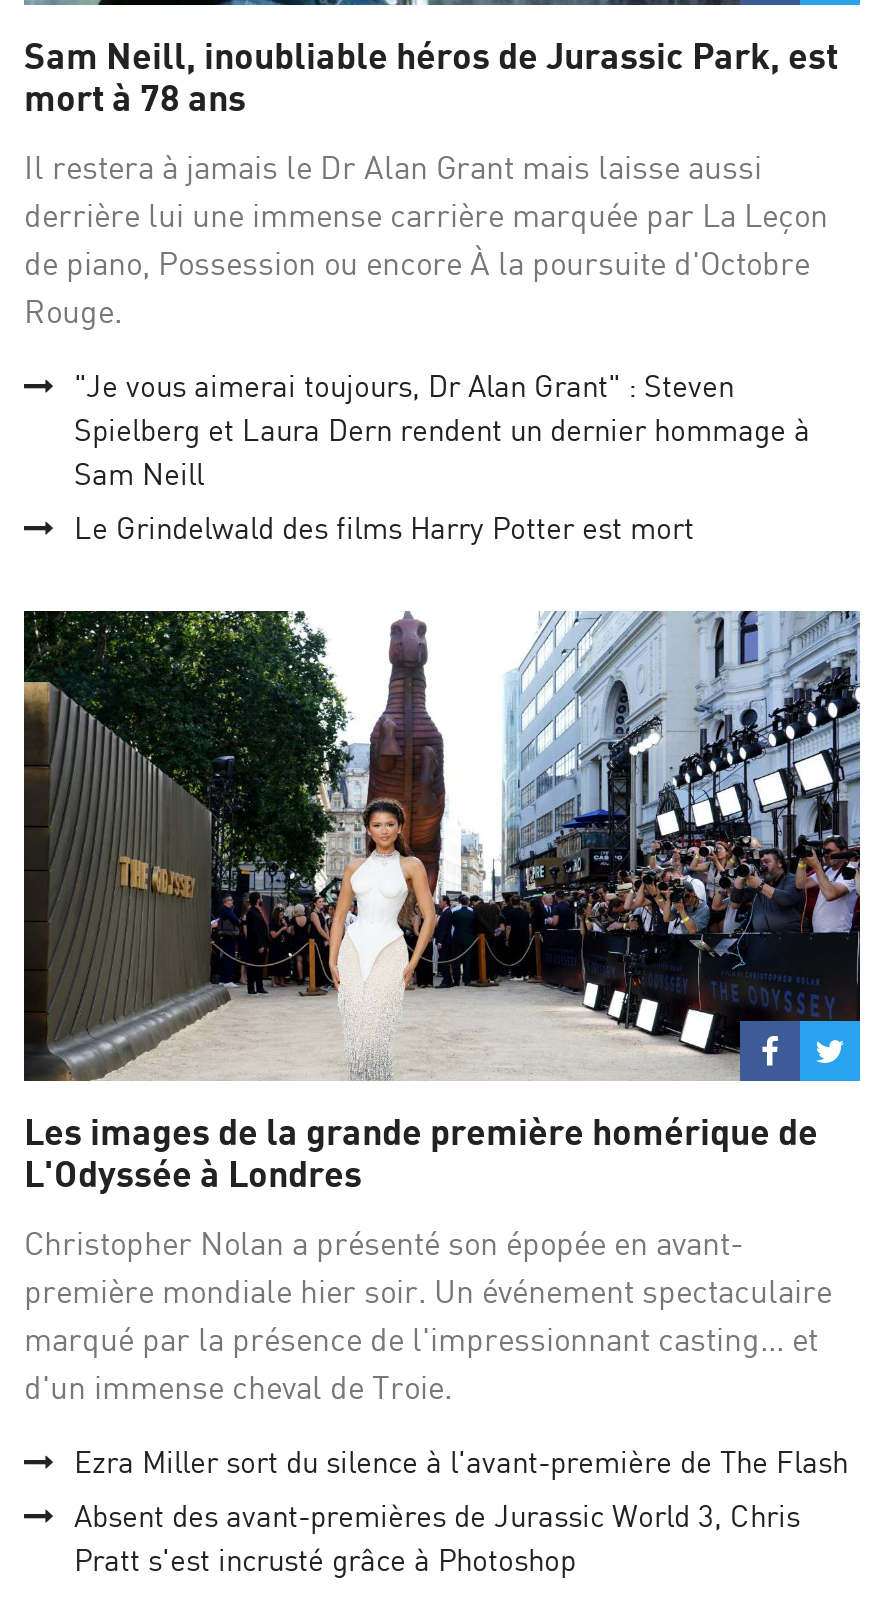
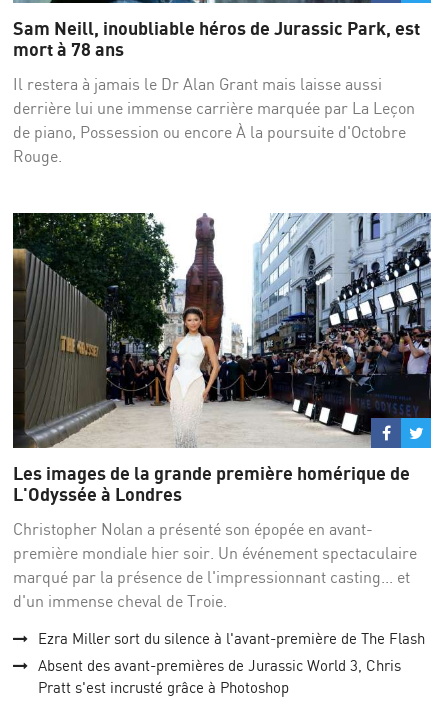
[74,368,810,548] "Je vous aimerai toujours, Dr Alan Grant" : Steven | Spielberg et Laura Dern rendent un dernier hommage à | Sam Neill | Le Grindelwald des films Harry Potter est mort -> none

